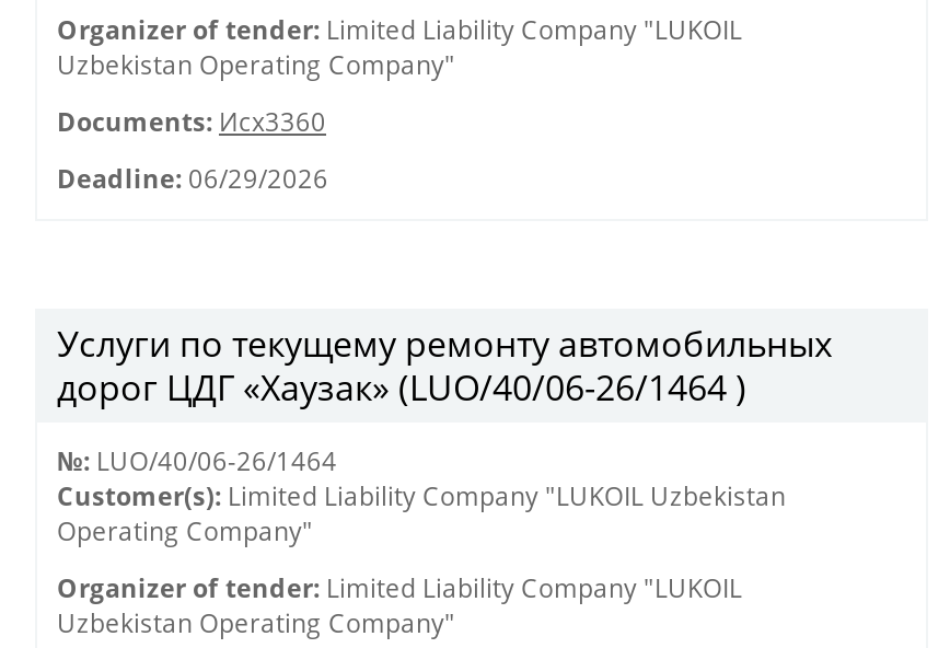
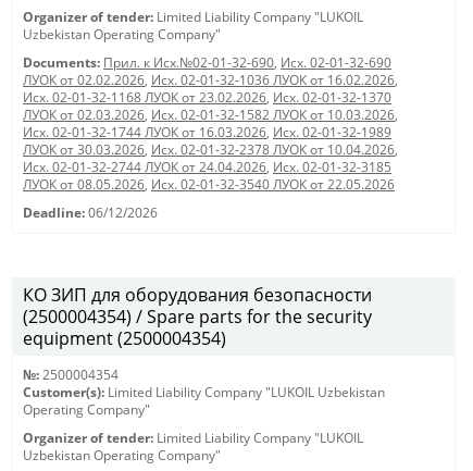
[57,105,326,138] Documents: Исх3360 -> [23,54,398,193] Documents: Прил. к Исх.№02-01-32-690, Исх. 02-01-32-690 | ЛУОК от 02.02.2026, Исх. 02-01-32-1036 ЛУОК от 16.02.2026, | Исх. 02-01-32-1168 ЛУОК от 23.02.2026, Исх. 02-01-32-1370 | ЛУОК от 02.03.2026, Исх. 02-01-32-1582 ЛУОК от 10.03.2026, | Исх. 02-01-32-1744 ЛУОК от 16.03.2026, Исх. 02-01-32-1989 | ЛУОК от 30.03.2026, Исх. 02-01-32-2378 ЛУОК от 10.04.2026, | Исх. 02-01-32-2744 ЛУОК от 24.04.2026, Исх. 02-01-32-3185 | ЛУОК от 08.05.2026, Исх. 02-01-32-3540 ЛУОК от 22.05.2026
[57,162,328,195] Deadline: 06/29/2026 -> [23,204,158,221] Deadline: 06/12/2026
[57,320,832,412] Услуги по текущему ремонту автомобильных | дорог ЦДГ «Хаузак» (LUO/40/06-26/1464 ) -> [23,283,372,350] КО ЗИП для оборудования безопасности | (2500004354) / Spare parts for the security | equipment (2500004354)
[57,444,337,477] №: LUO/40/06-26/1464 -> [23,367,119,383] №: 2500004354

